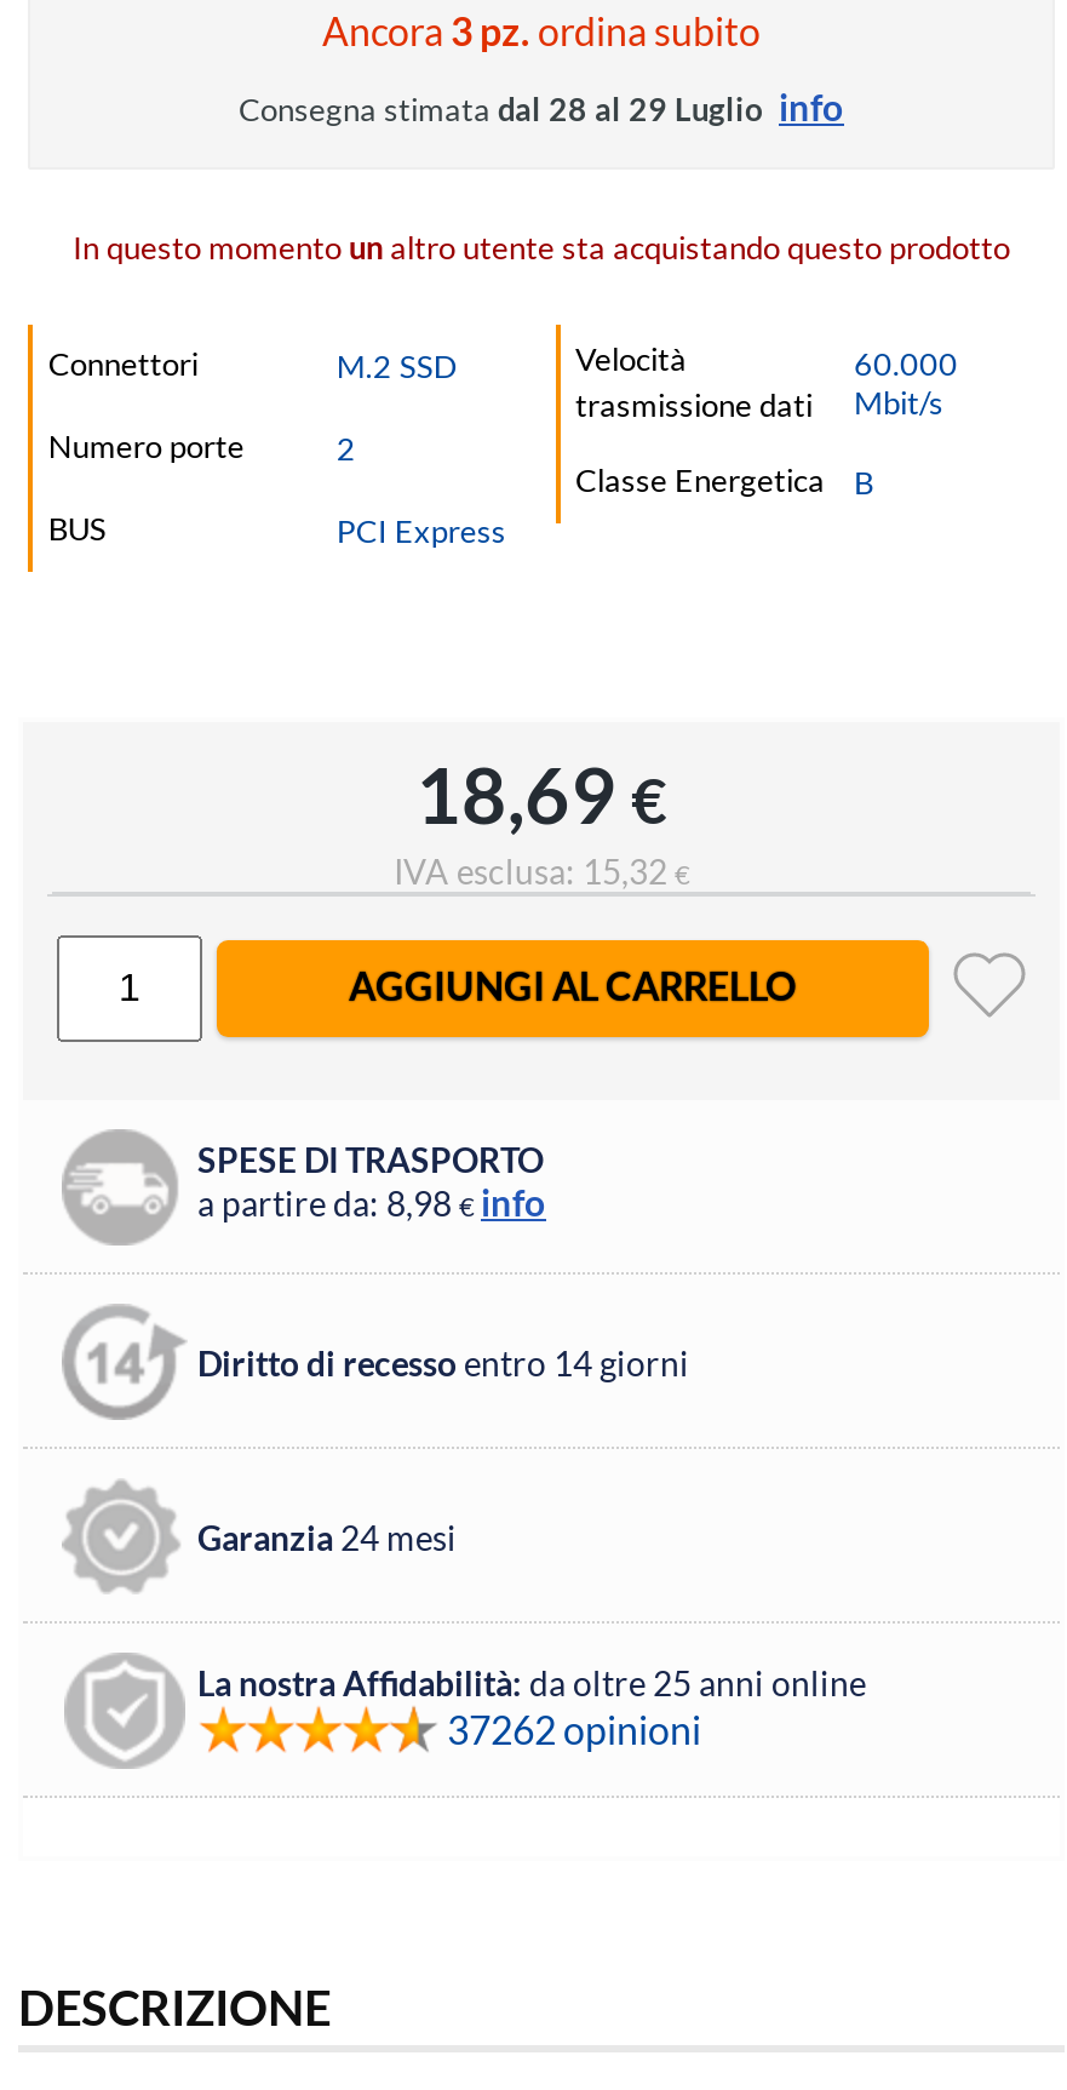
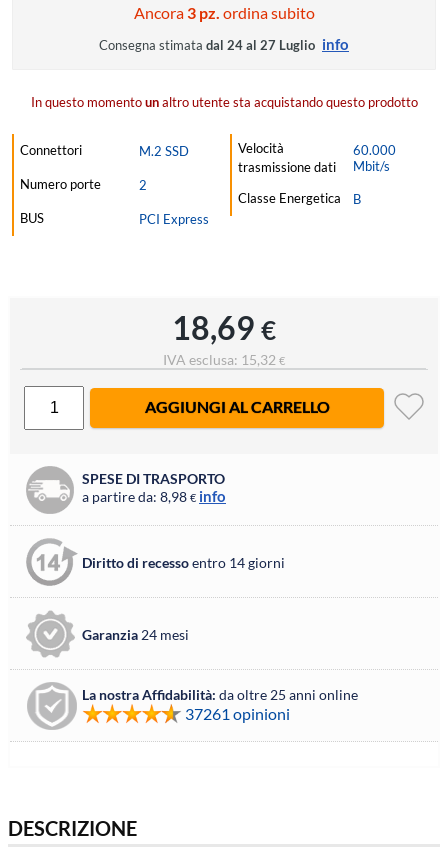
[239,85,844,128] Consegna stimata dal 28 al 29 Luglio info -> [99,35,349,53] Consegna stimata dal 24 al 27 Luglio info
[447,1706,701,1752] 37262 opinioni -> [185,704,290,723] 37261 opinioni

